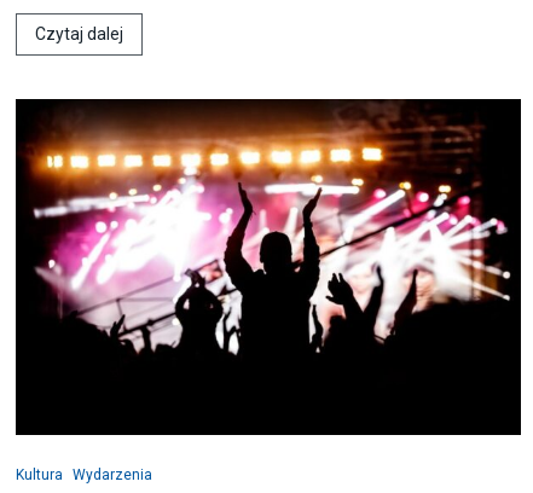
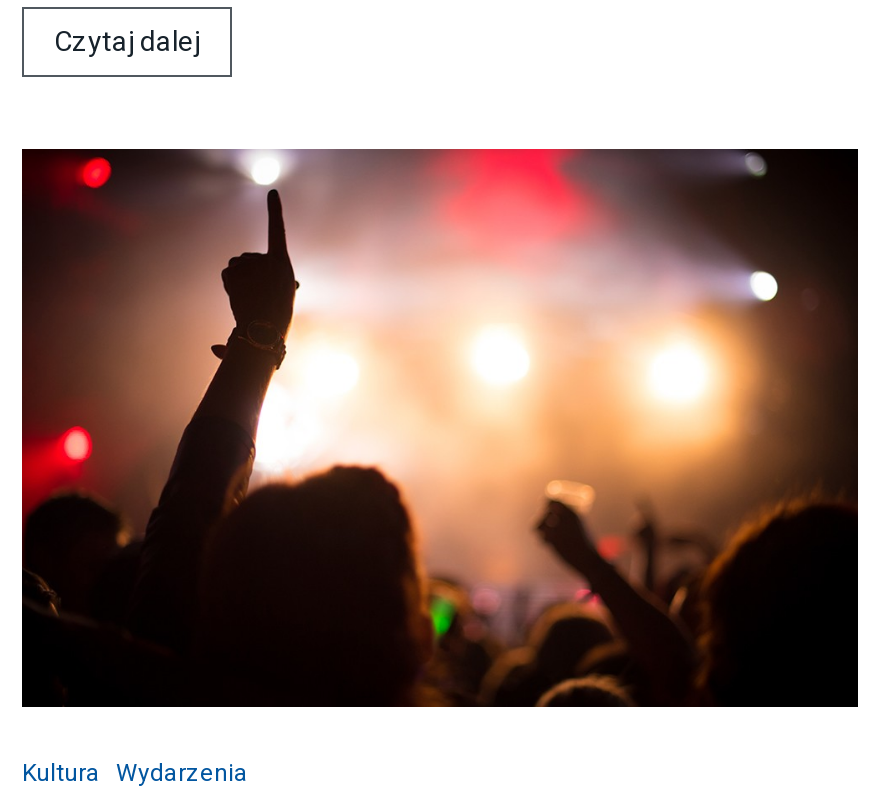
[15,98,518,436] [image] -> [20,146,856,710] [image]

